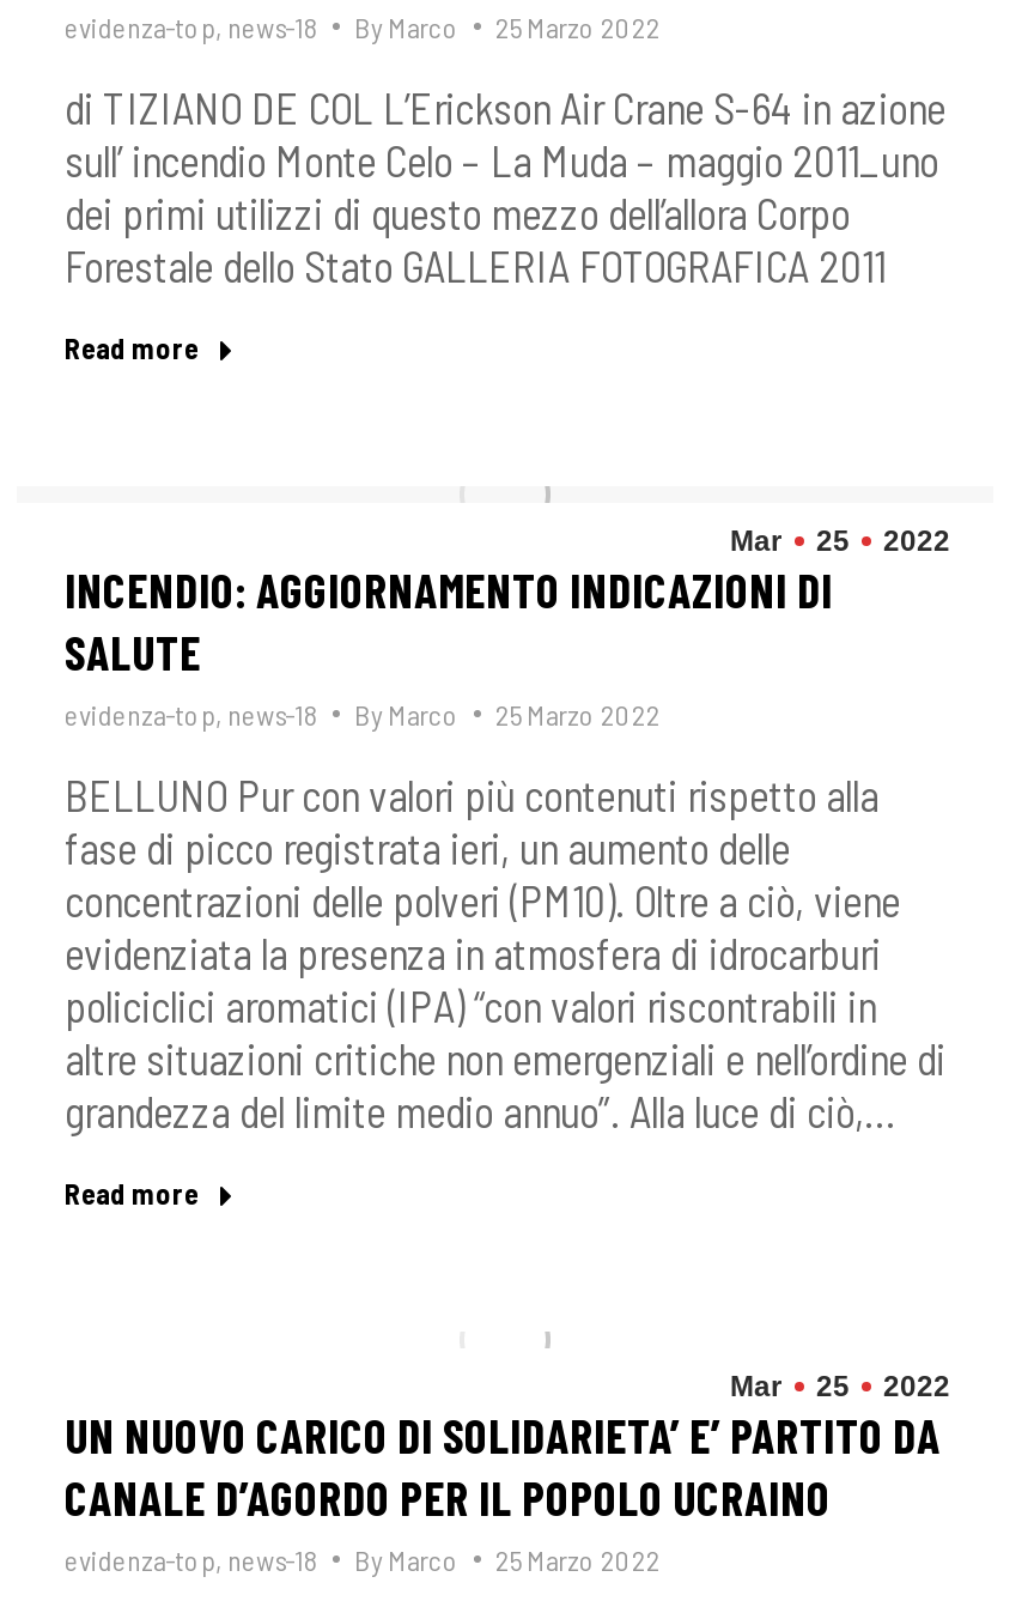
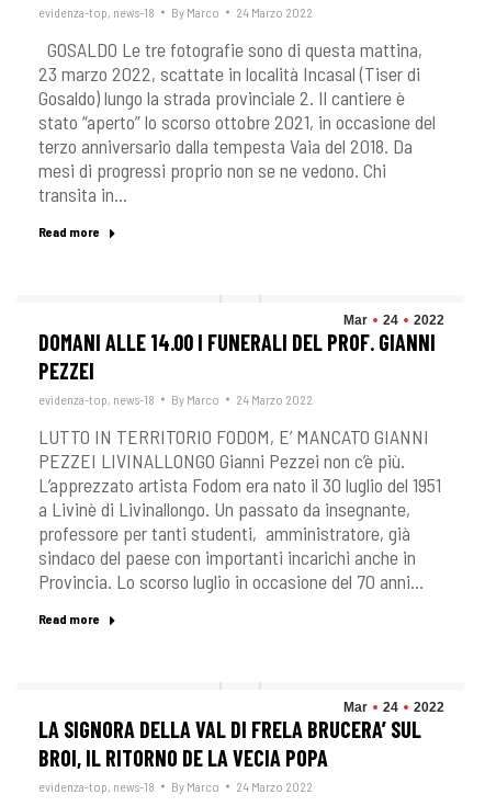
[65,10,661,43] evidenza-top, news-18 By Marco 25 Marzo 2022 -> [38,4,313,20] evidenza-top, news-18 By Marco 24 Marzo 2022
[65,81,945,292] di TIZIANO DE COL L’Erickson Air Crane S-64 in azione | sull’ incendio Monte Celo – La Muda – maggio 2011_uno | dei primi utilizzi di questo mezzo dell’allora Corpo | Forestale dello Stato GALLERIA FOTOGRAFICA 2011 -> [38,37,436,206] GOSALDO Le tre fotografie sono di questa mattina, | 23 marzo 2022, scattate in località Incasal (Tiser di | Gosaldo) lungo la strada provinciale 2. Il cantiere è | stato “aperto” lo scorso ottobre 2021, in occasione del | terzo anniversario dalla tempesta Vaia del 2018. Da | mesi di progressi proprio non se ne vedono. Chi | transita in…
[730,524,950,558] Mar 25 2022 -> [343,313,444,328] Mar 24 2022
[65,560,833,680] INCENDIO: AGGIORNAMENTO INDICAZIONI DI | SALUTE -> [38,329,436,384] DOMANI ALLE 14.00 I FUNERALI DEL PROF. GIANNI | PEZZEI
[65,697,661,730] evidenza-top, news-18 By Marco 25 Marzo 2022 -> [38,391,313,407] evidenza-top, news-18 By Marco 24 Marzo 2022
[65,769,945,1138] BELLUNO Pur con valori più contenuti rispetto alla | fase di picco registrata ieri, un aumento delle | concentrazioni delle polveri (PM10). Oltre a ciò, viene | evidenziata la presenza in atmosfera di idrocarburi | policiclici aromatici (IPA) “con valori riscontrabili in | altre situazioni critiche non emergenziali e nell’ordine di | grandezza del limite medio annuo”. Alla luce di ciò,… -> [38,424,441,593] LUTTO IN TERRITORIO FODOM, E’ MANCATO GIANNI | PEZZEI LIVINALLONGO Gianni Pezzei non c’è più. | L’apprezzato artista Fodom era nato il 30 luglio del 1951 | a Livinè di Livinallongo. Un passato da insegnante, | professore per tanti studenti, amministratore, già | sindaco del paese con importanti incarichi anche in | Provincia. Lo scorso luglio in occasione del 70 anni…
[730,1370,950,1403] Mar 25 2022 -> [343,700,444,715] Mar 24 2022
[65,1406,941,1526] UN NUOVO CARICO DI SOLIDARIETA’ E’ PARTITO DA | CANALE D’AGORDO PER IL POPOLO UCRAINO -> [38,716,421,771] LA SIGNORA DELLA VAL DI FRELA BRUCERA’ SUL | BROI, IL RITORNO DE LA VECIA POPA
[65,1542,661,1576] evidenza-top, news-18 By Marco 25 Marzo 2022 -> [38,779,313,794] evidenza-top, news-18 By Marco 24 Marzo 2022

